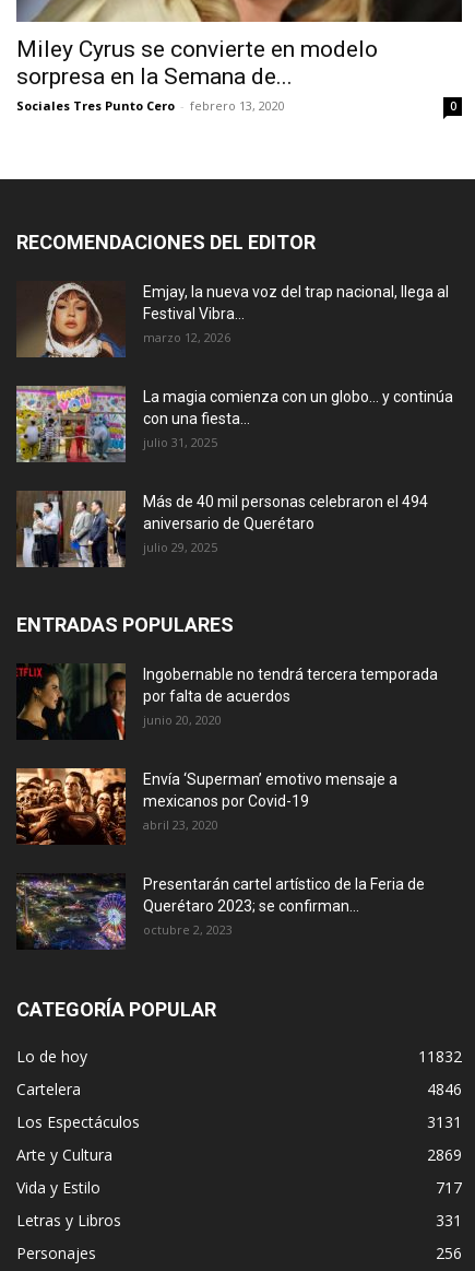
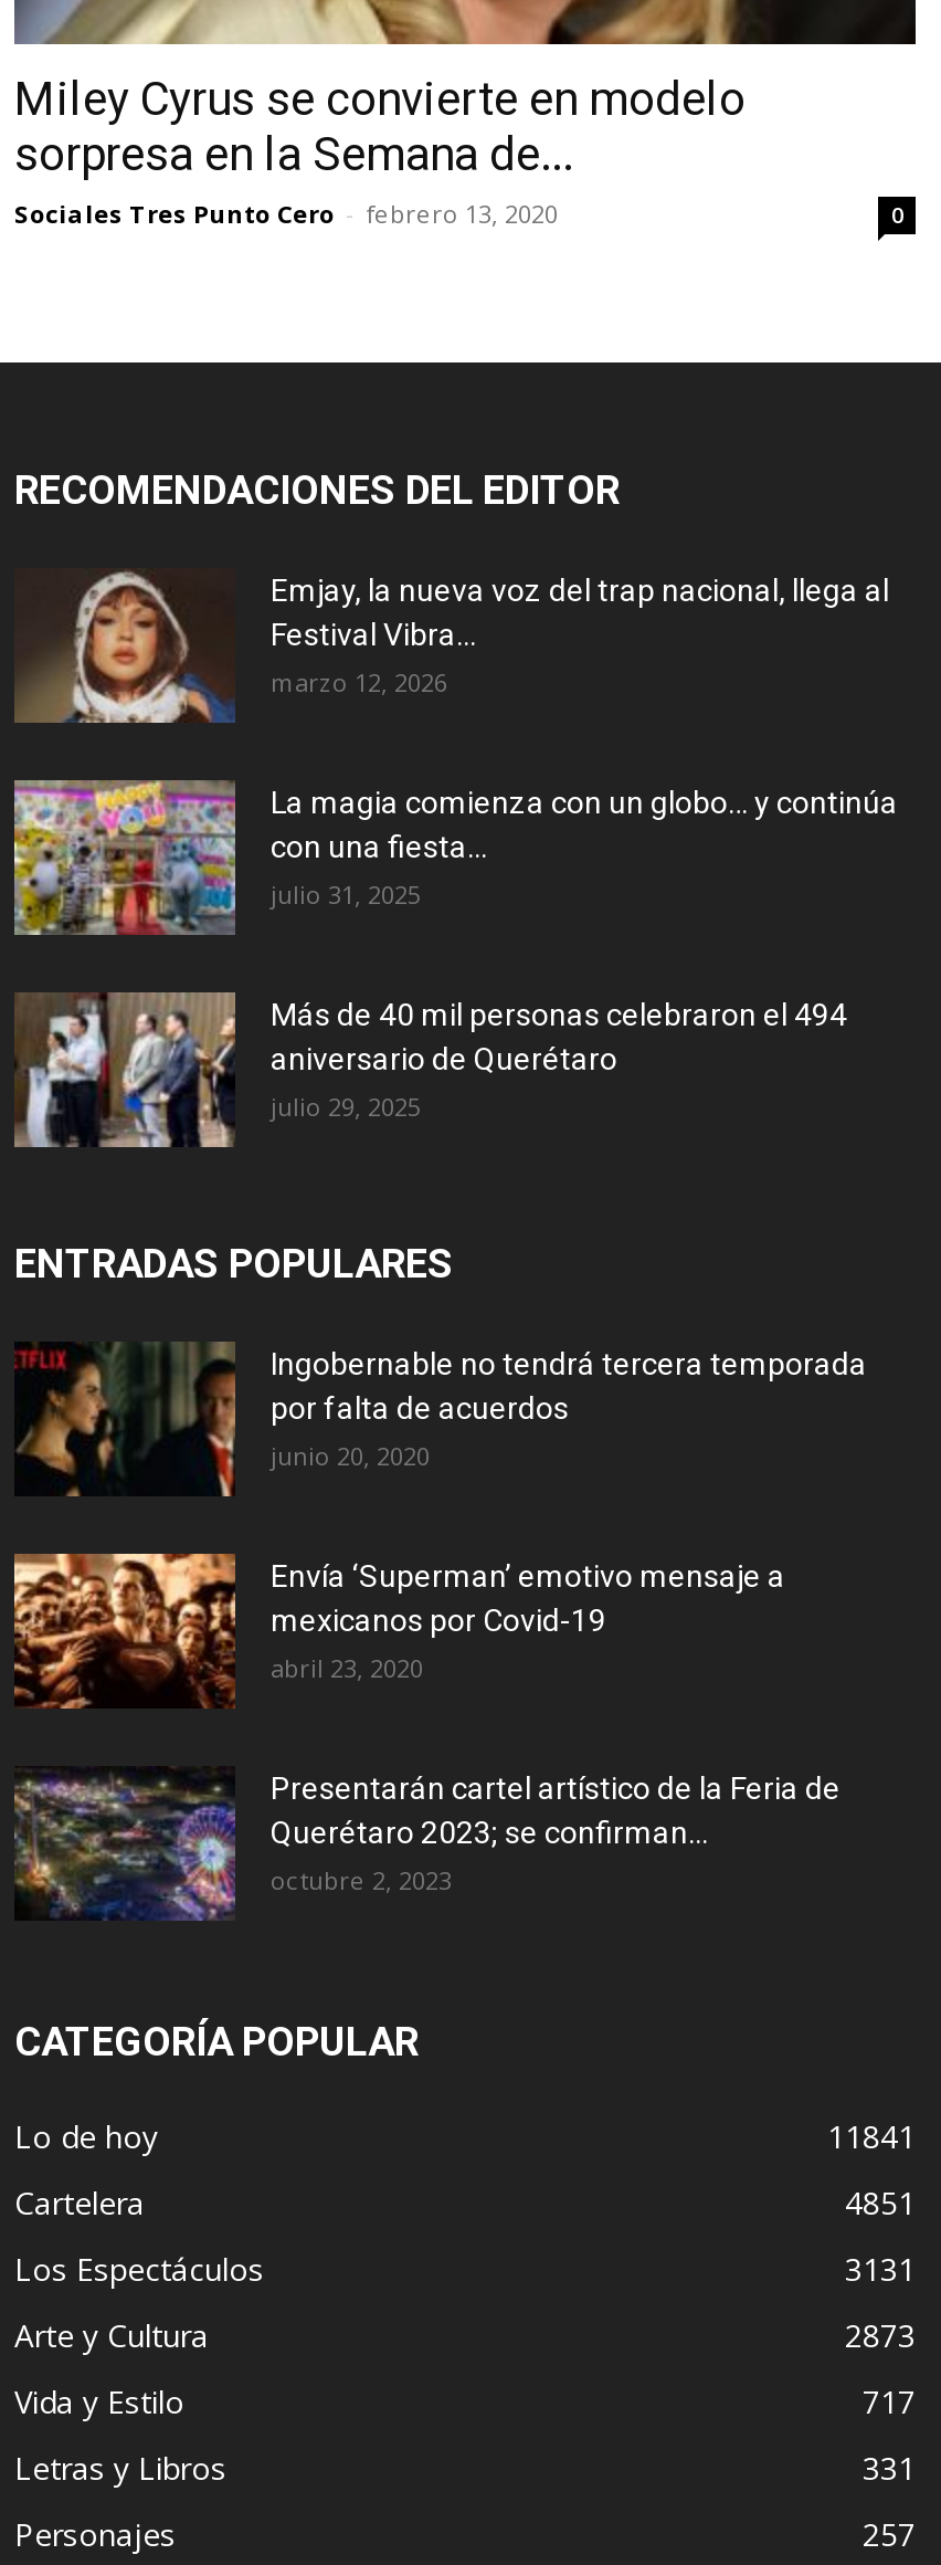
[418,1046,462,1067] 11832 -> [827,2116,916,2158] 11841
[427,1079,462,1100] 4846 -> [845,2182,916,2224] 4851
[427,1144,462,1165] 2869 -> [845,2315,916,2357] 2873
[436,1243,462,1264] 256 -> [863,2514,916,2555] 257

